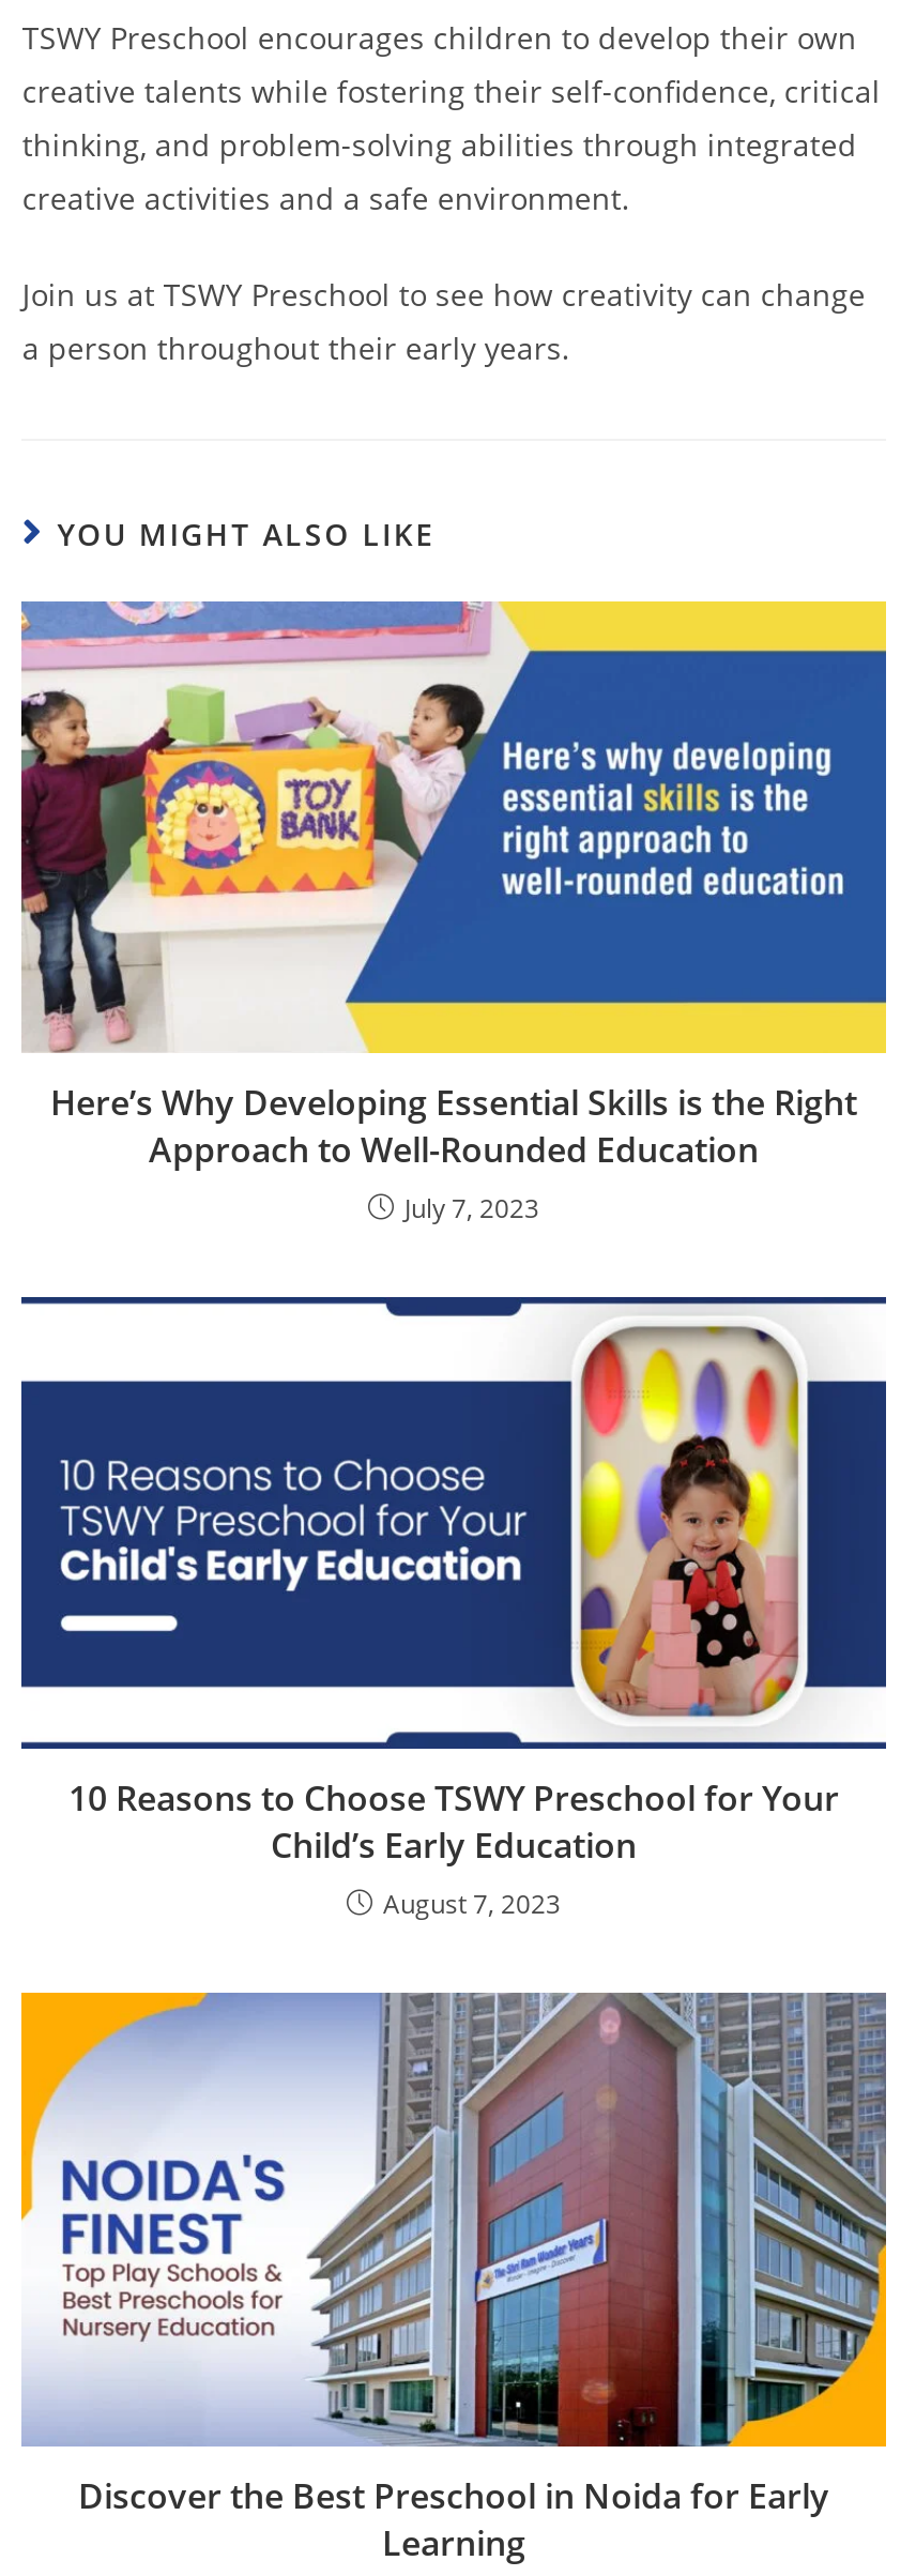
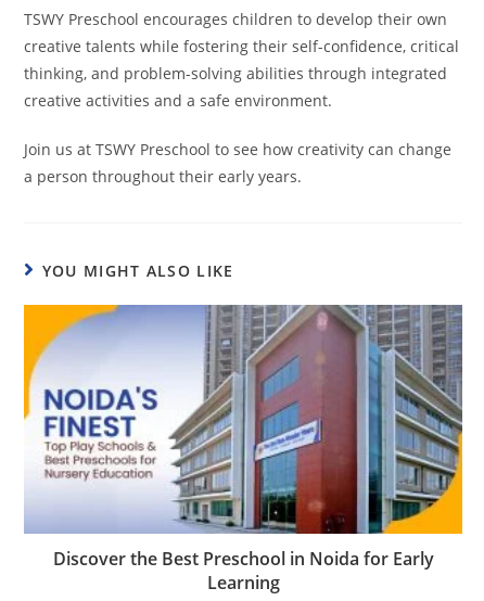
[19,599,888,1227] [image] | Here’s Why Developing Essential Skills is the Right | Approach to Well-Rounded Education | July 7, 2023 -> none
[19,1295,888,1923] [image] | 10 Reasons to Choose TSWY Preschool for Your | Child’s Early Education | August 7, 2023 -> none

